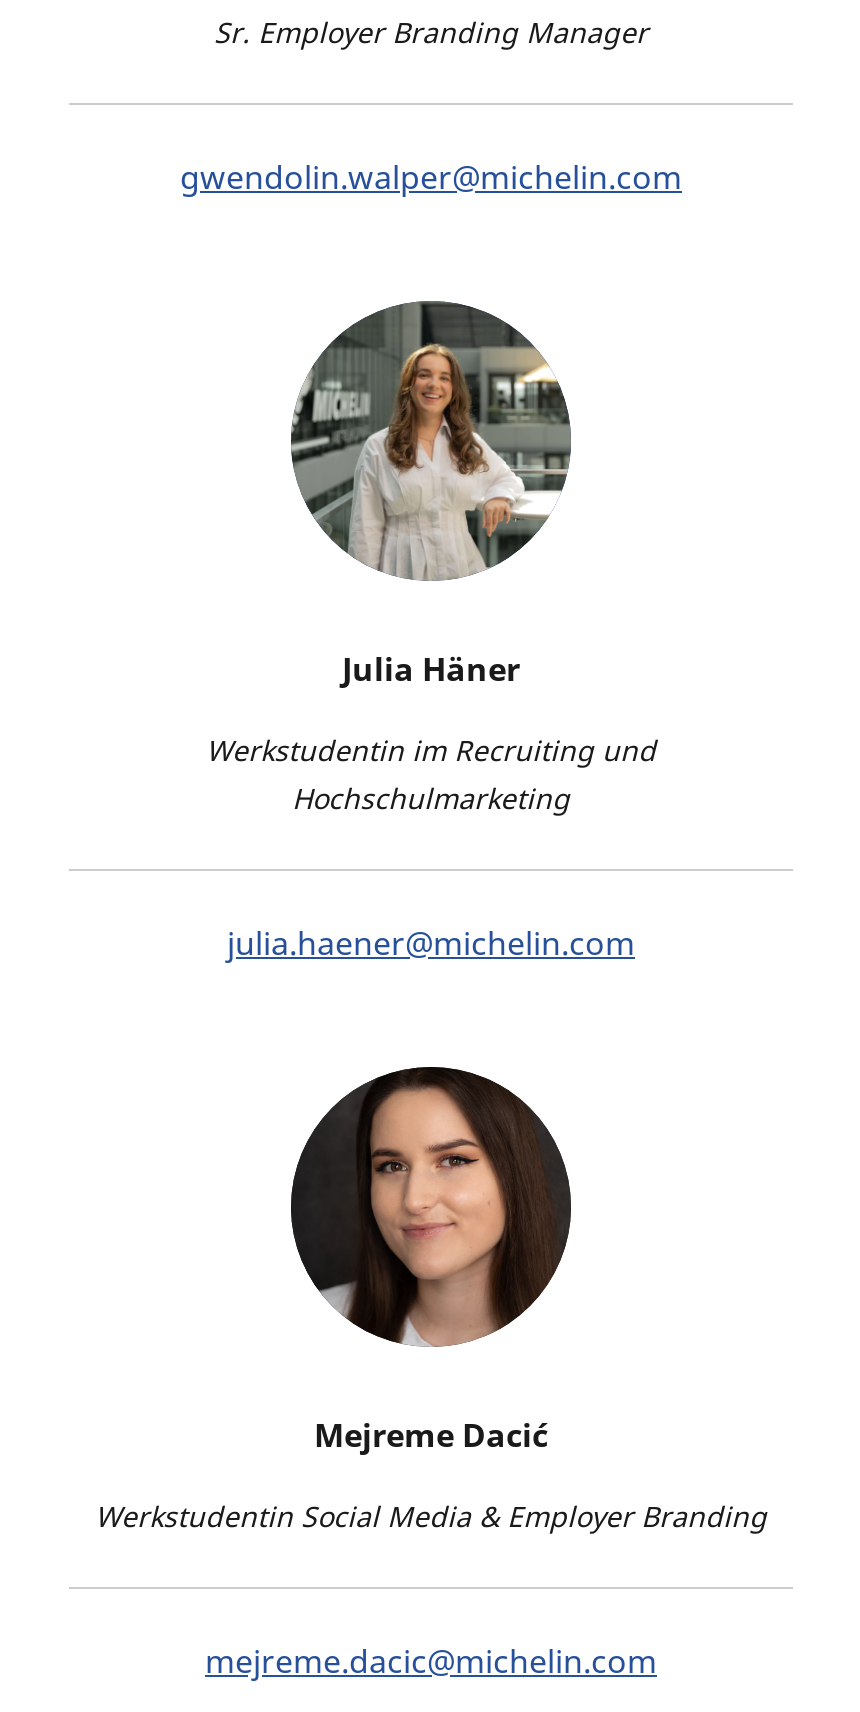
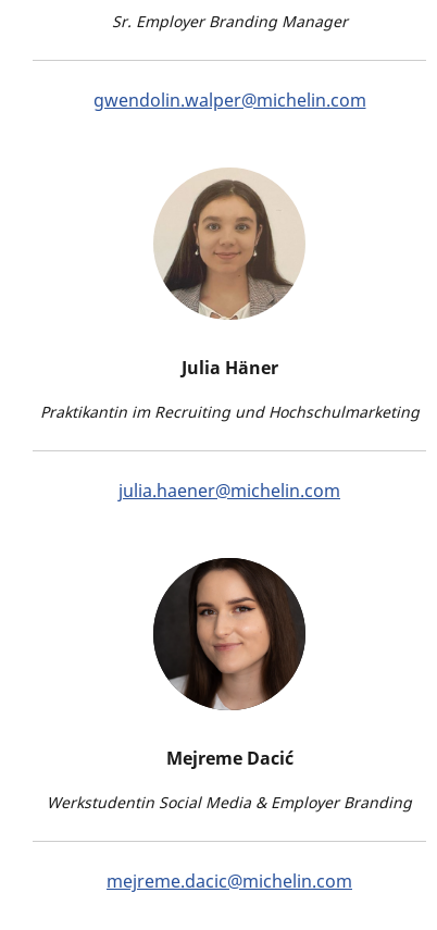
[289,299,573,581] [image] -> [153,168,304,319] [image]
[206,731,656,817] Werkstudentin im Recruiting und | Hochschulmarketing -> [40,401,419,422] Praktikantin im Recruiting und Hochschulmarketing

